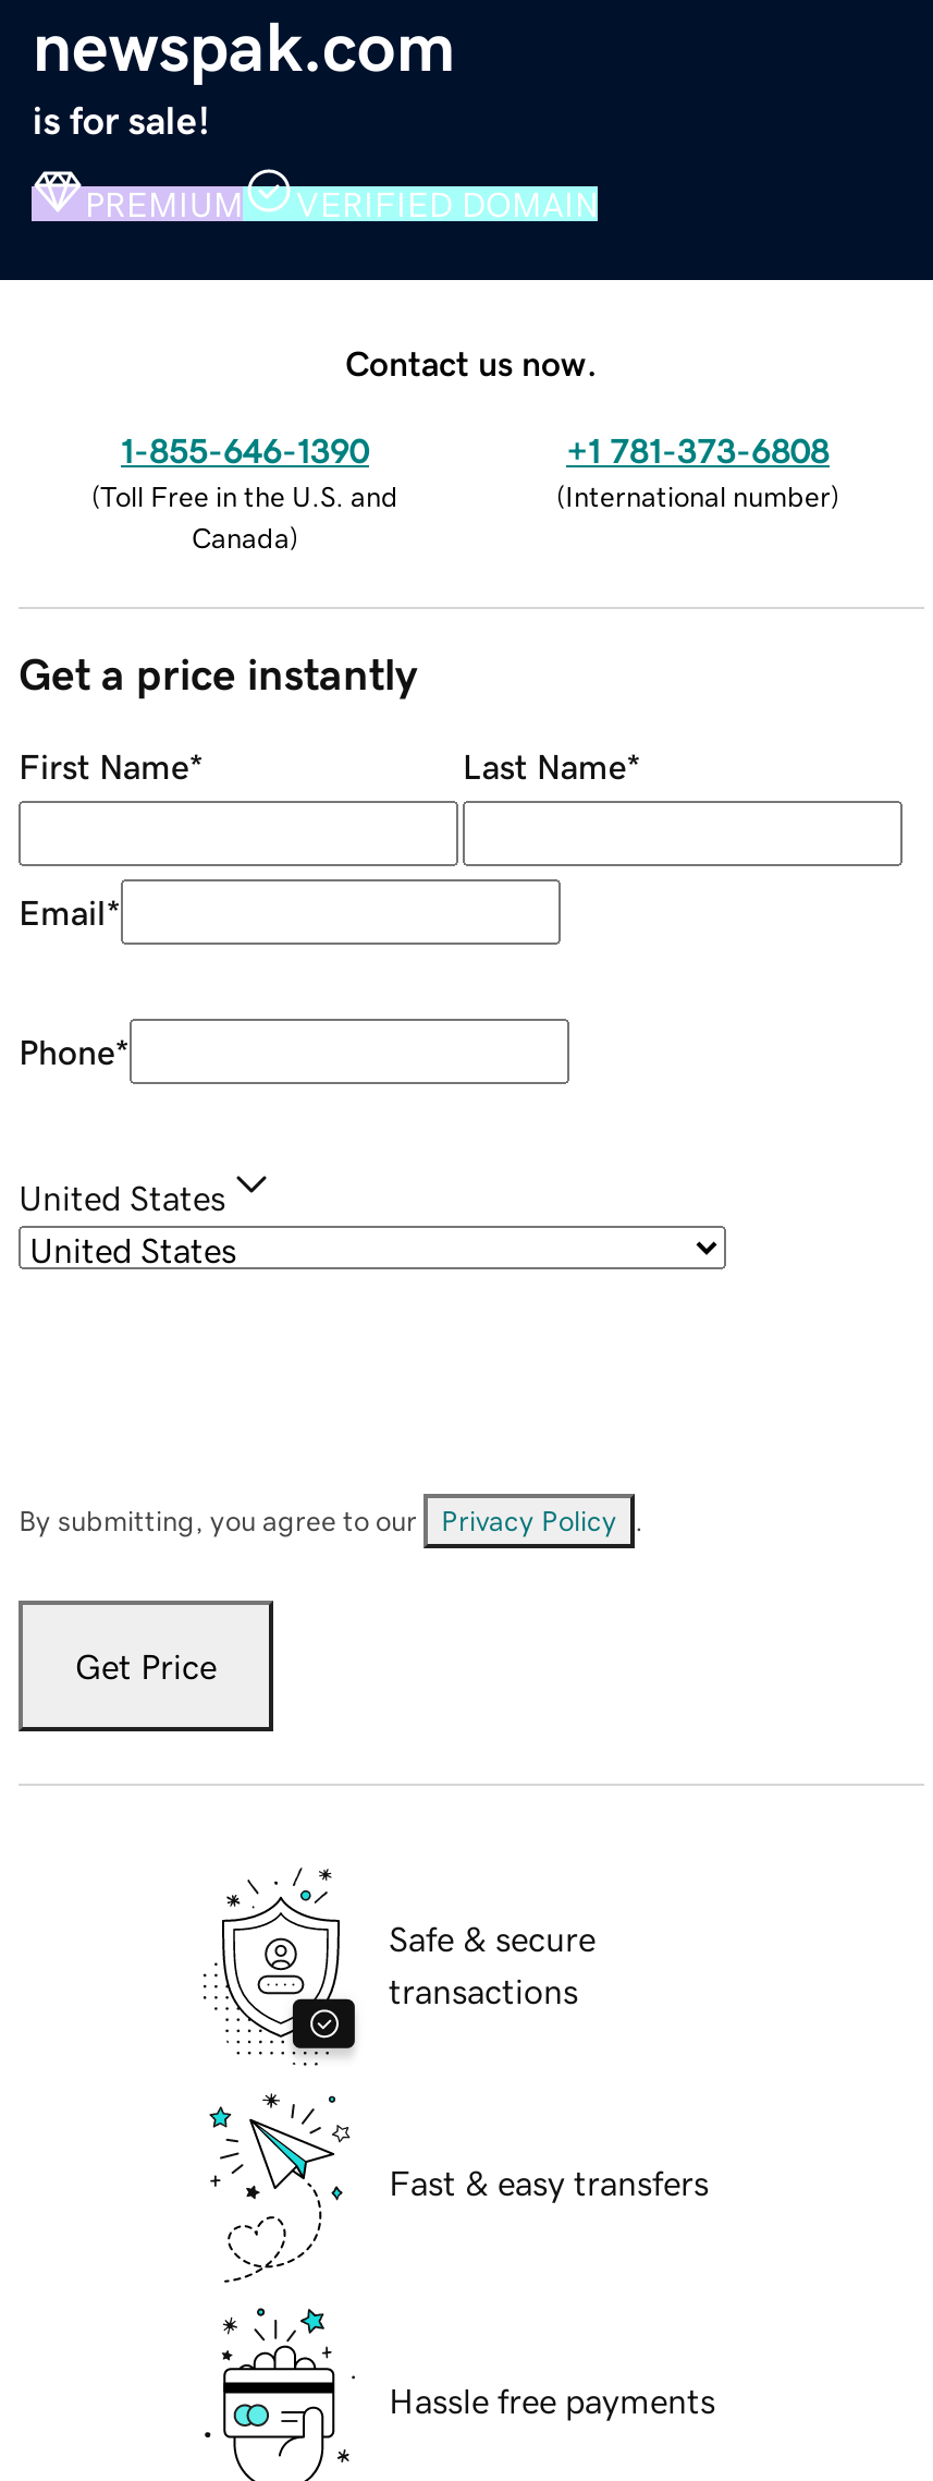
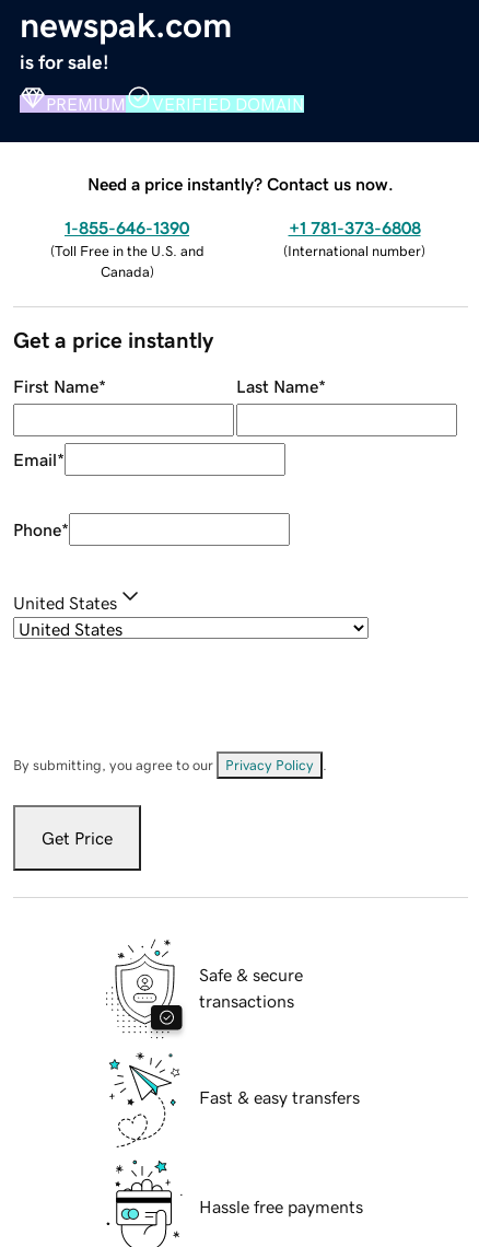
[345,345,598,379] Contact us now. -> [87,175,394,192] Need a price instantly? Contact us now.

